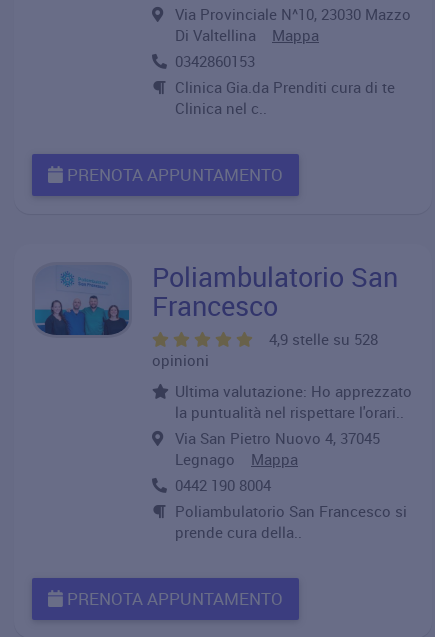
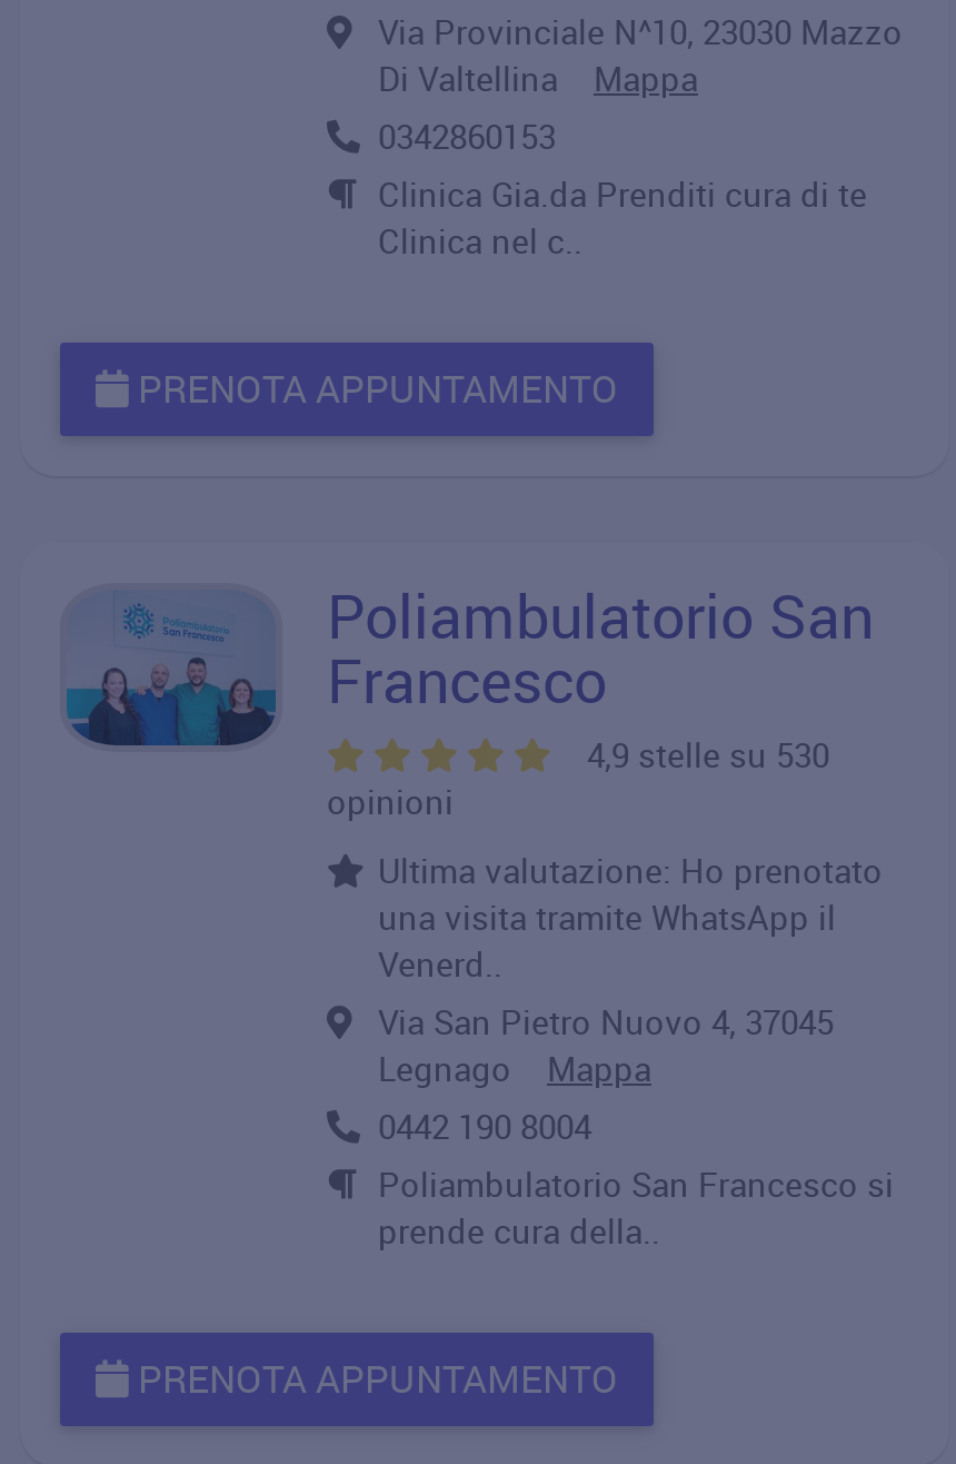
[269,329,378,349] 4,9 stelle su 528 -> [587,732,829,776] 4,9 stelle su 530
[175,381,412,422] Ultima valutazione: Ho apprezzato | la puntualità nel rispettare l'orari.. -> [378,848,883,986] Ultima valutazione: Ho prenotato | una visita tramite WhatsApp il | Venerd..

